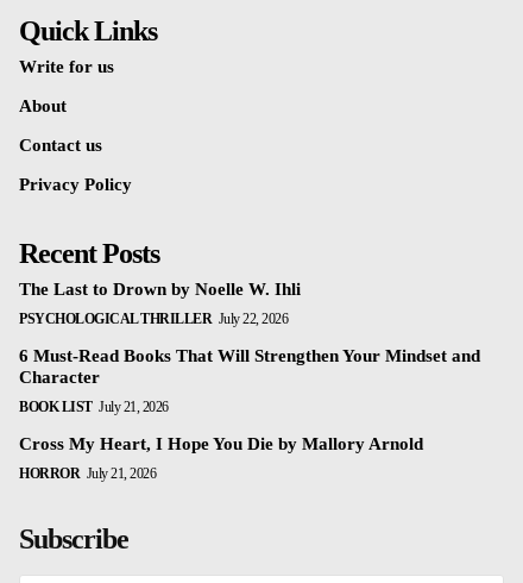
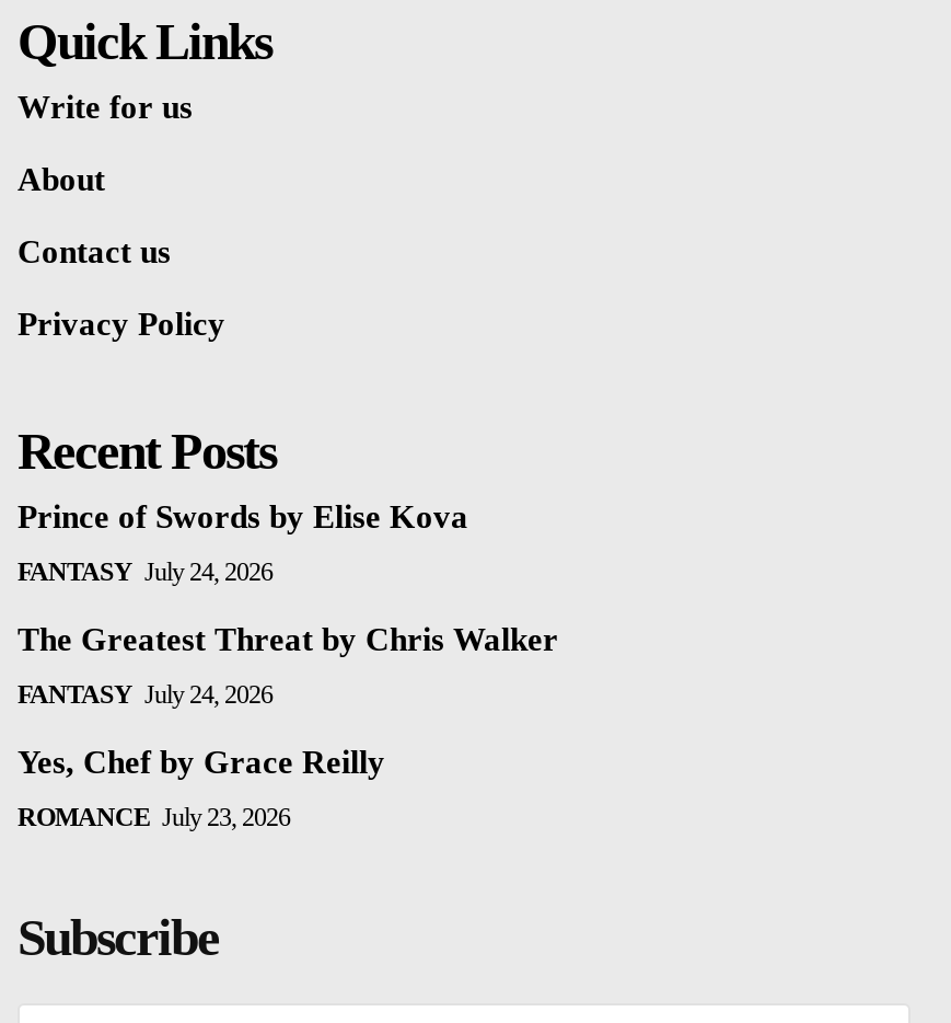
[19,280,301,299] The Last to Drown by Noelle W. Ihli -> [18,500,468,535] Prince of Swords by Elise Kova
[19,311,288,328] PSYCHOLOGICAL THRILLER July 22, 2026 -> [18,557,272,588] FANTASY July 24, 2026
[19,347,480,387] 6 Must-Read Books That Will Strengthen Your Mindset and | Character -> [18,623,558,658] The Greatest Threat by Chris Walker
[19,399,168,416] BOOK LIST July 21, 2026 -> [18,680,272,711] FANTASY July 24, 2026
[19,435,423,454] Cross My Heart, I Hope You Die by Mallory Arnold -> [18,746,385,781] Yes, Chef by Grace Reilly
[19,466,156,482] HORROR July 21, 2026 -> [18,803,290,833] ROMANCE July 23, 2026

